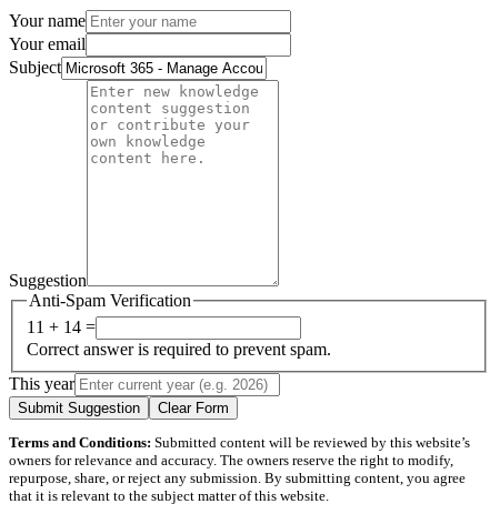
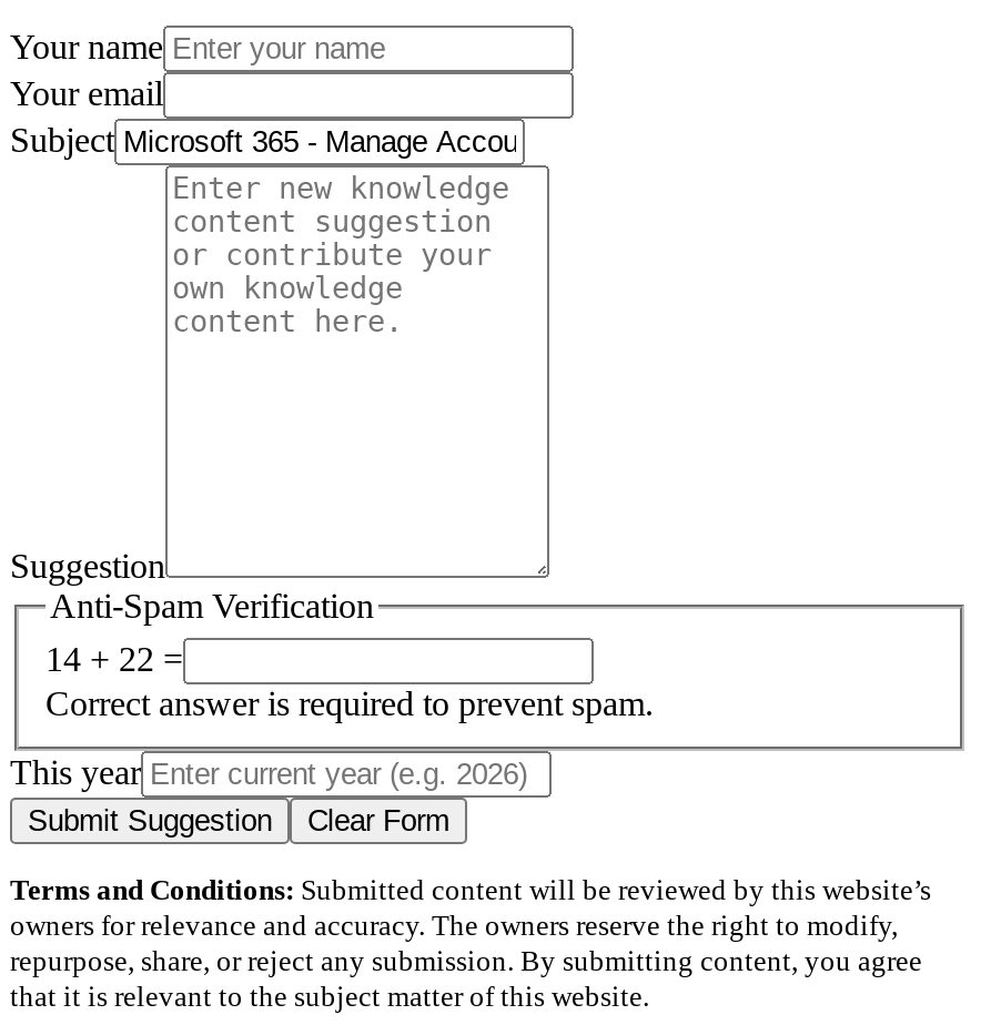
[27,318,96,337] 11 + 14 = -> [45,641,183,678] 14 + 22 =

